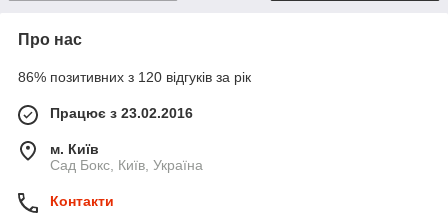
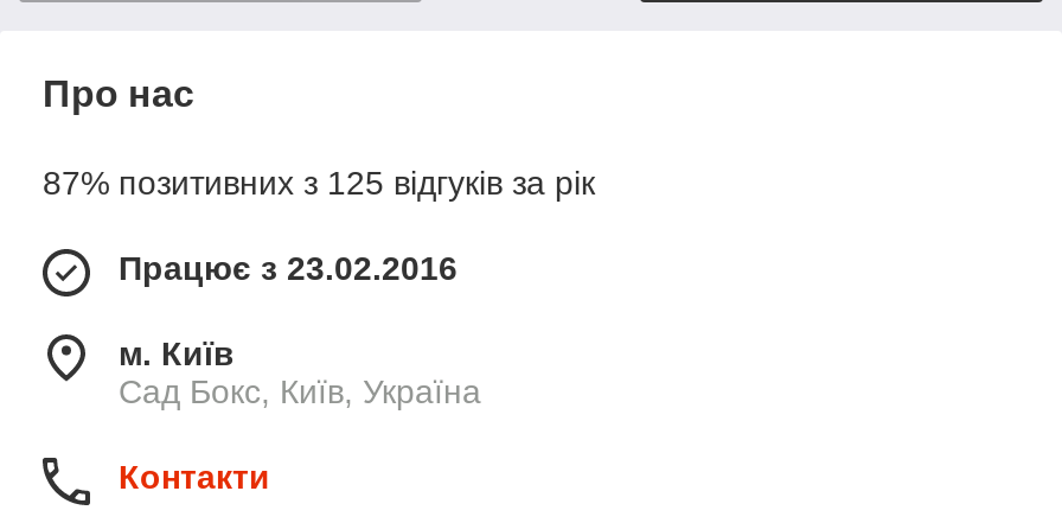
[18,69,251,85] 86% позитивних з 120 відгуків за рік -> [43,164,595,202] 87% позитивних з 125 відгуків за рік

